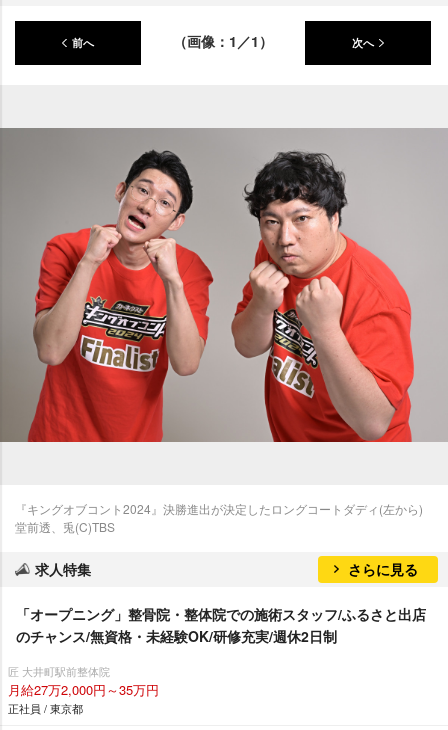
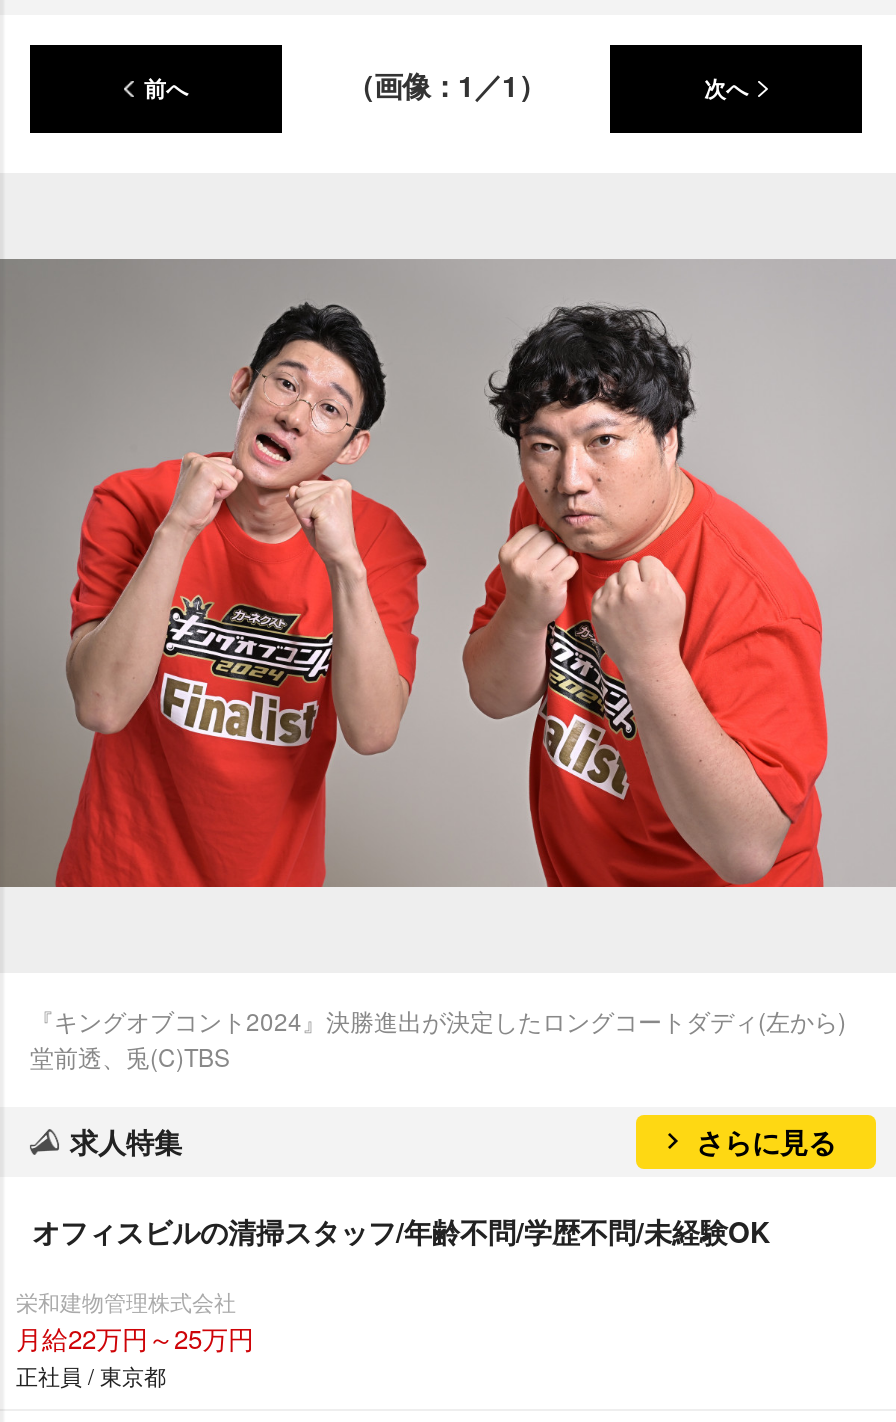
[16,604,426,646] 「オープニング」整骨院・整体院での施術スタッフ/ふるさと出店 | のチャンス/無資格・未経験OK/研修充実/週休2日制 -> [32,1211,770,1251] オフィスビルの清掃スタッフ/年齢不問/学歴不問/未経験OK
[8,664,159,699] 匠 大井町駅前整体院 | 月給27万2,000円～35万円 -> [16,1287,254,1357] 栄和建物管理株式会社 | 月給22万円～25万円

